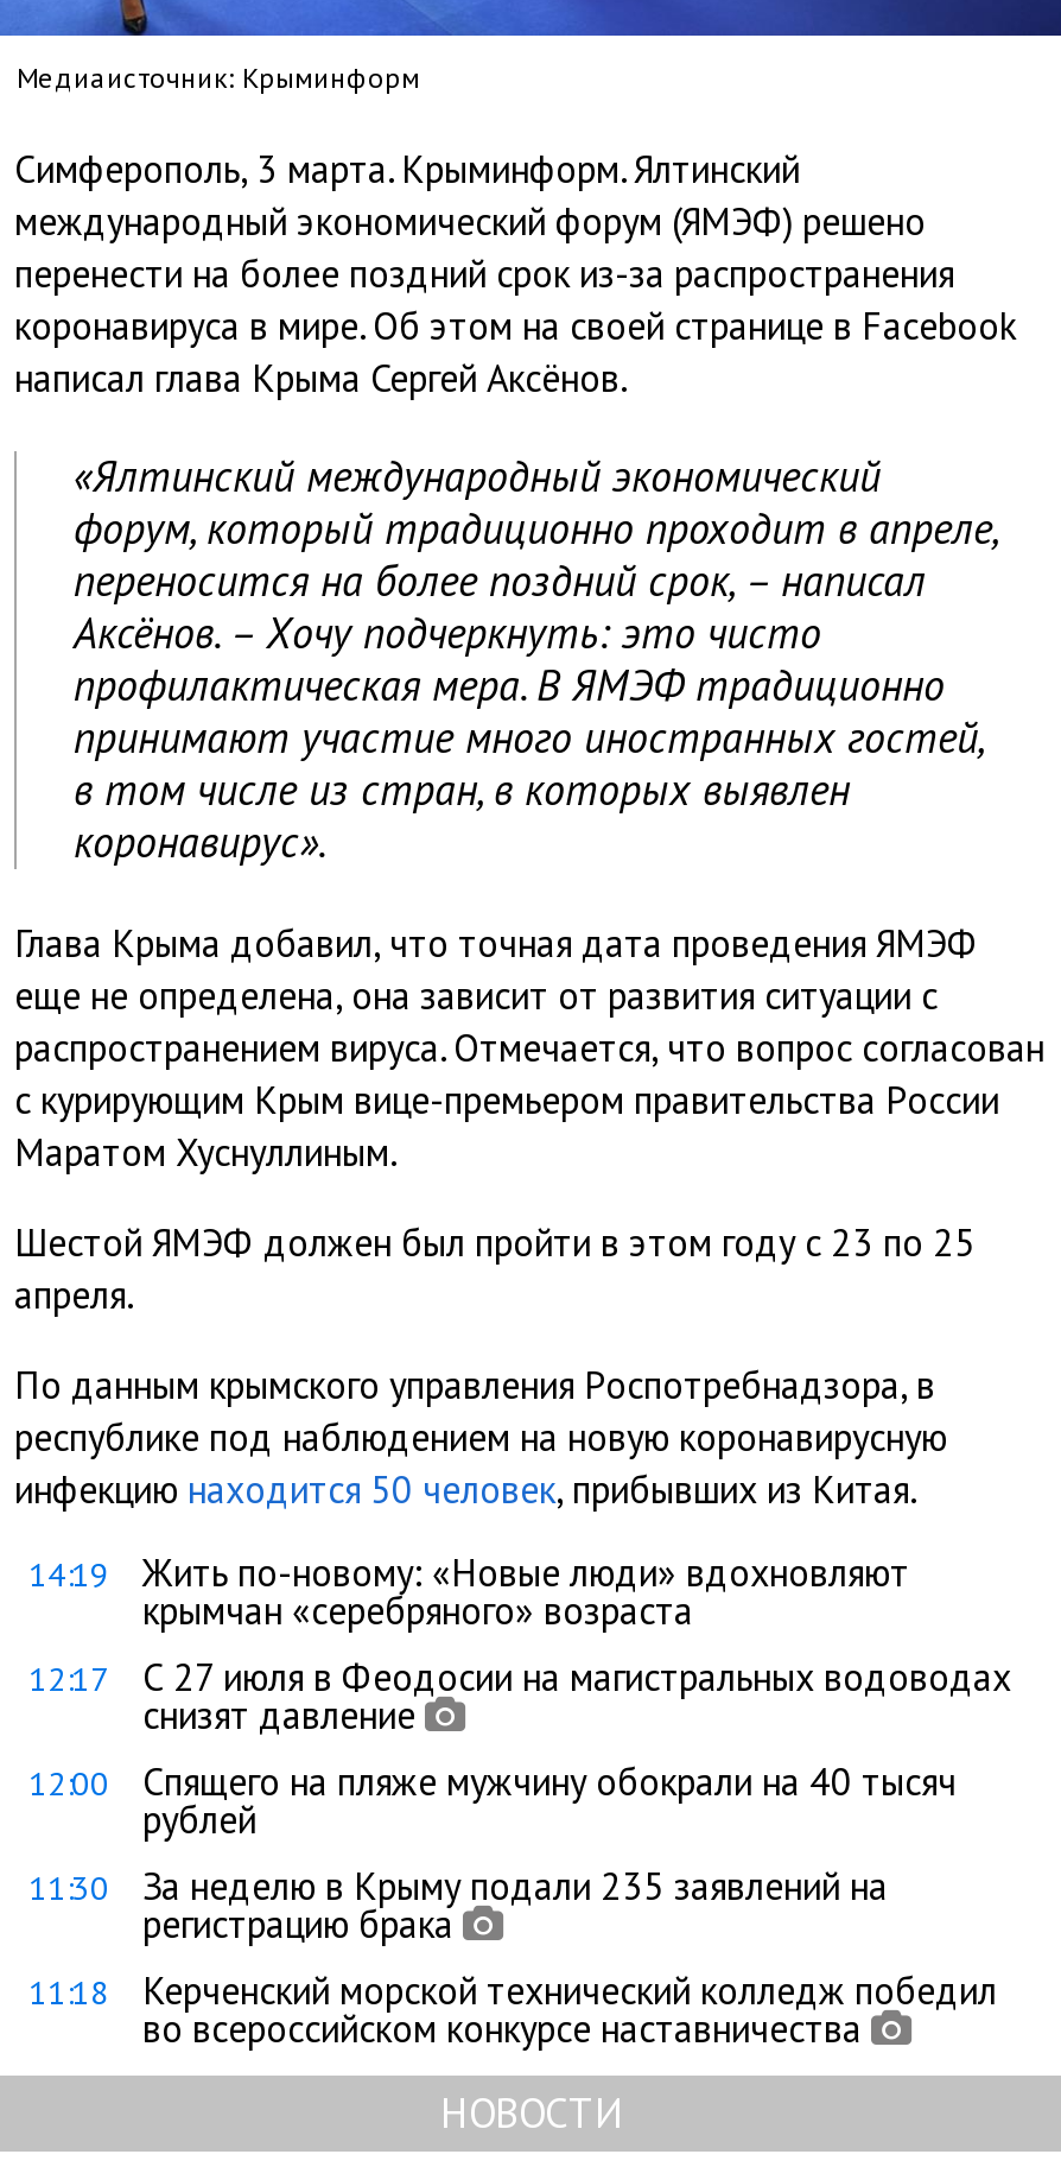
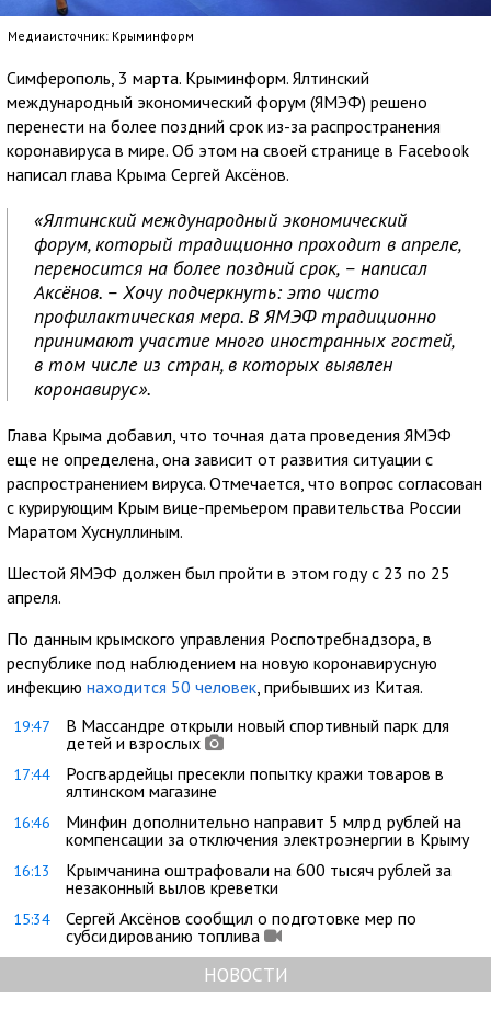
[28,1548,909,1634] 14:19 | Жить по-новому: «Новые люди» вдохновляют | крымчан «серебряного» возраста -> [13,714,449,754] 19:47 | В Массандре открыли новый спортивный парк для | детей и взрослых
[28,1653,1011,1738] 12:17 | С 27 июля в Феодосии на магистральных водоводах | снизят давление -> [13,762,444,802] 17:44 | Росгвардейцы пресекли попытку кражи товаров в | ялтинском магазине
[28,1757,957,1843] 12:00 | Спящего на пляже мужчину обокрали на 40 тысяч | рублей -> [13,811,469,850] 16:46 | Минфин дополнительно направит 5 млрд рублей на | компенсации за отключения электроэнергии в Крыму
[28,1862,888,1947] 11:30 | За неделю в Крыму подали 235 заявлений на | регистрацию брака -> [13,859,452,898] 16:13 | Крымчанина оштрафовали на 600 тысяч рублей за | незаконный вылов креветки
[28,1966,997,2052] 11:18 | Керченский морской технический колледж победил | во всероссийском конкурсе наставничества -> [13,907,416,946] 15:34 | Сергей Аксёнов сообщил о подготовке мер по | субсидированию топлива

